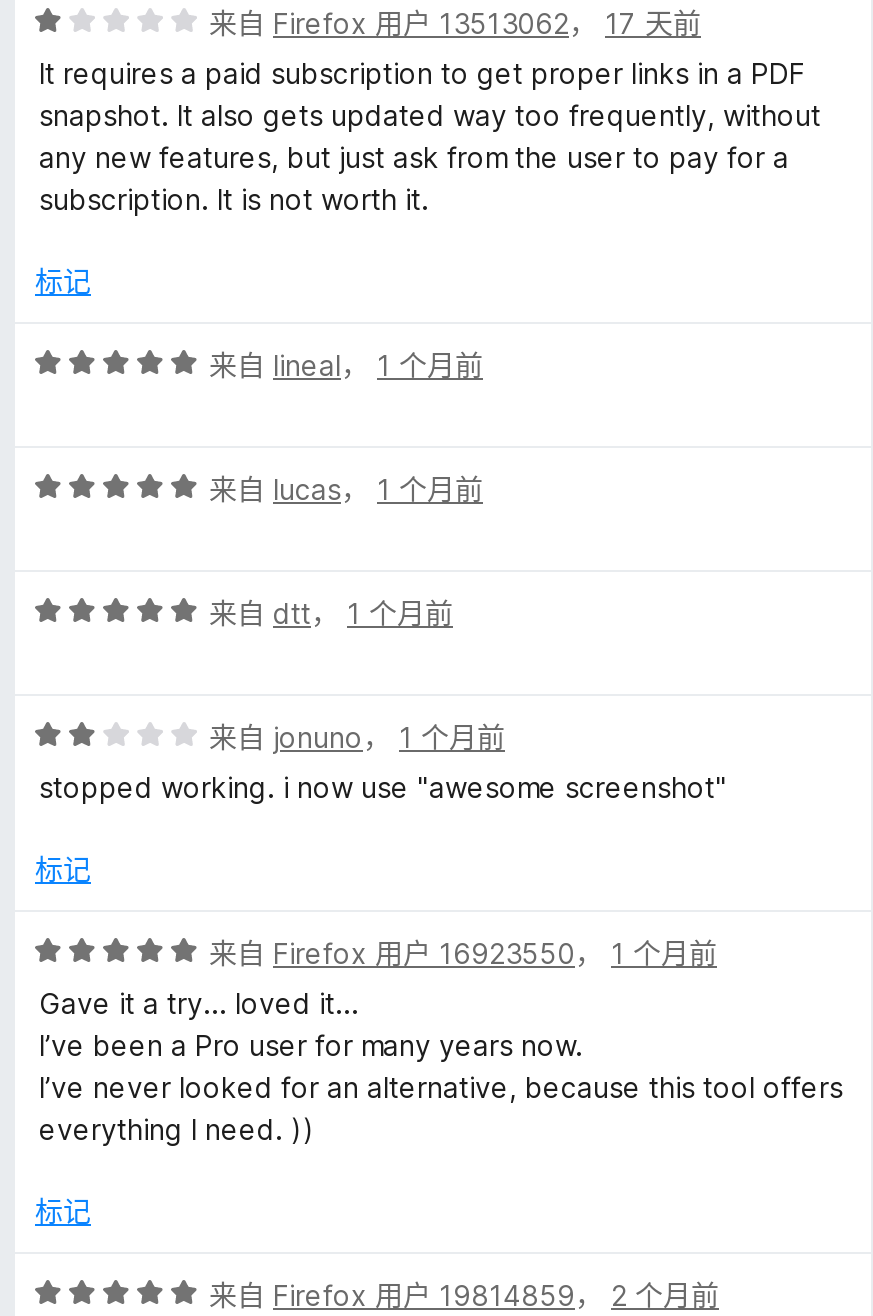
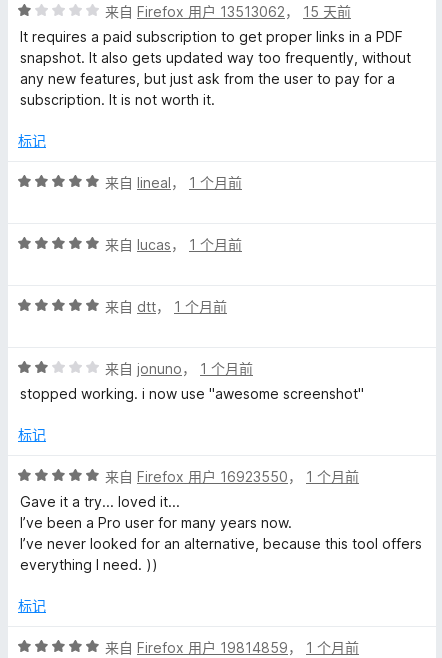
[209,6,701,40] 来自Firefox 用户 13513062，17 天前 -> [105,3,351,20] 来自Firefox 用户 13513062，15 天前
[209,1278,719,1312] 来自Firefox 用户 19814859，2 个月前 -> [105,639,359,656] 来自Firefox 用户 19814859，1 个月前

